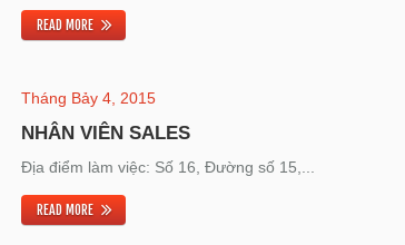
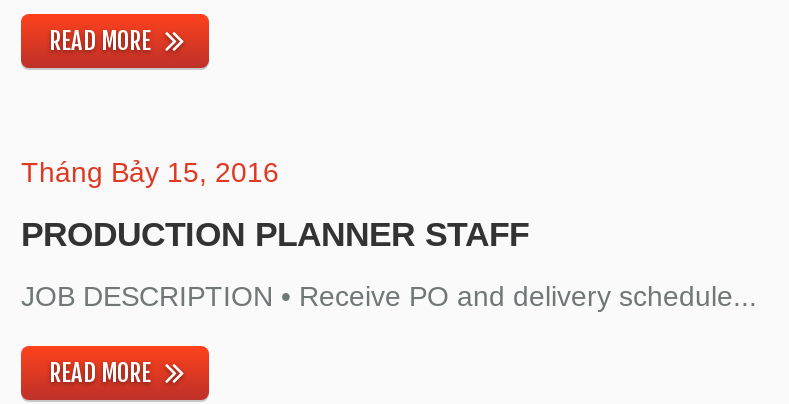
[21,90,156,107] Tháng Bảy 4, 2015 -> [21,157,279,189] Tháng Bảy 15, 2016
[21,122,190,144] NHÂN VIÊN SALES -> [21,216,529,254] PRODUCTION PLANNER STAFF
[21,159,315,176] Địa điểm làm việc: Số 16, Đường số 15,... -> [21,281,757,313] JOB DESCRIPTION • Receive PO and delivery schedule...

